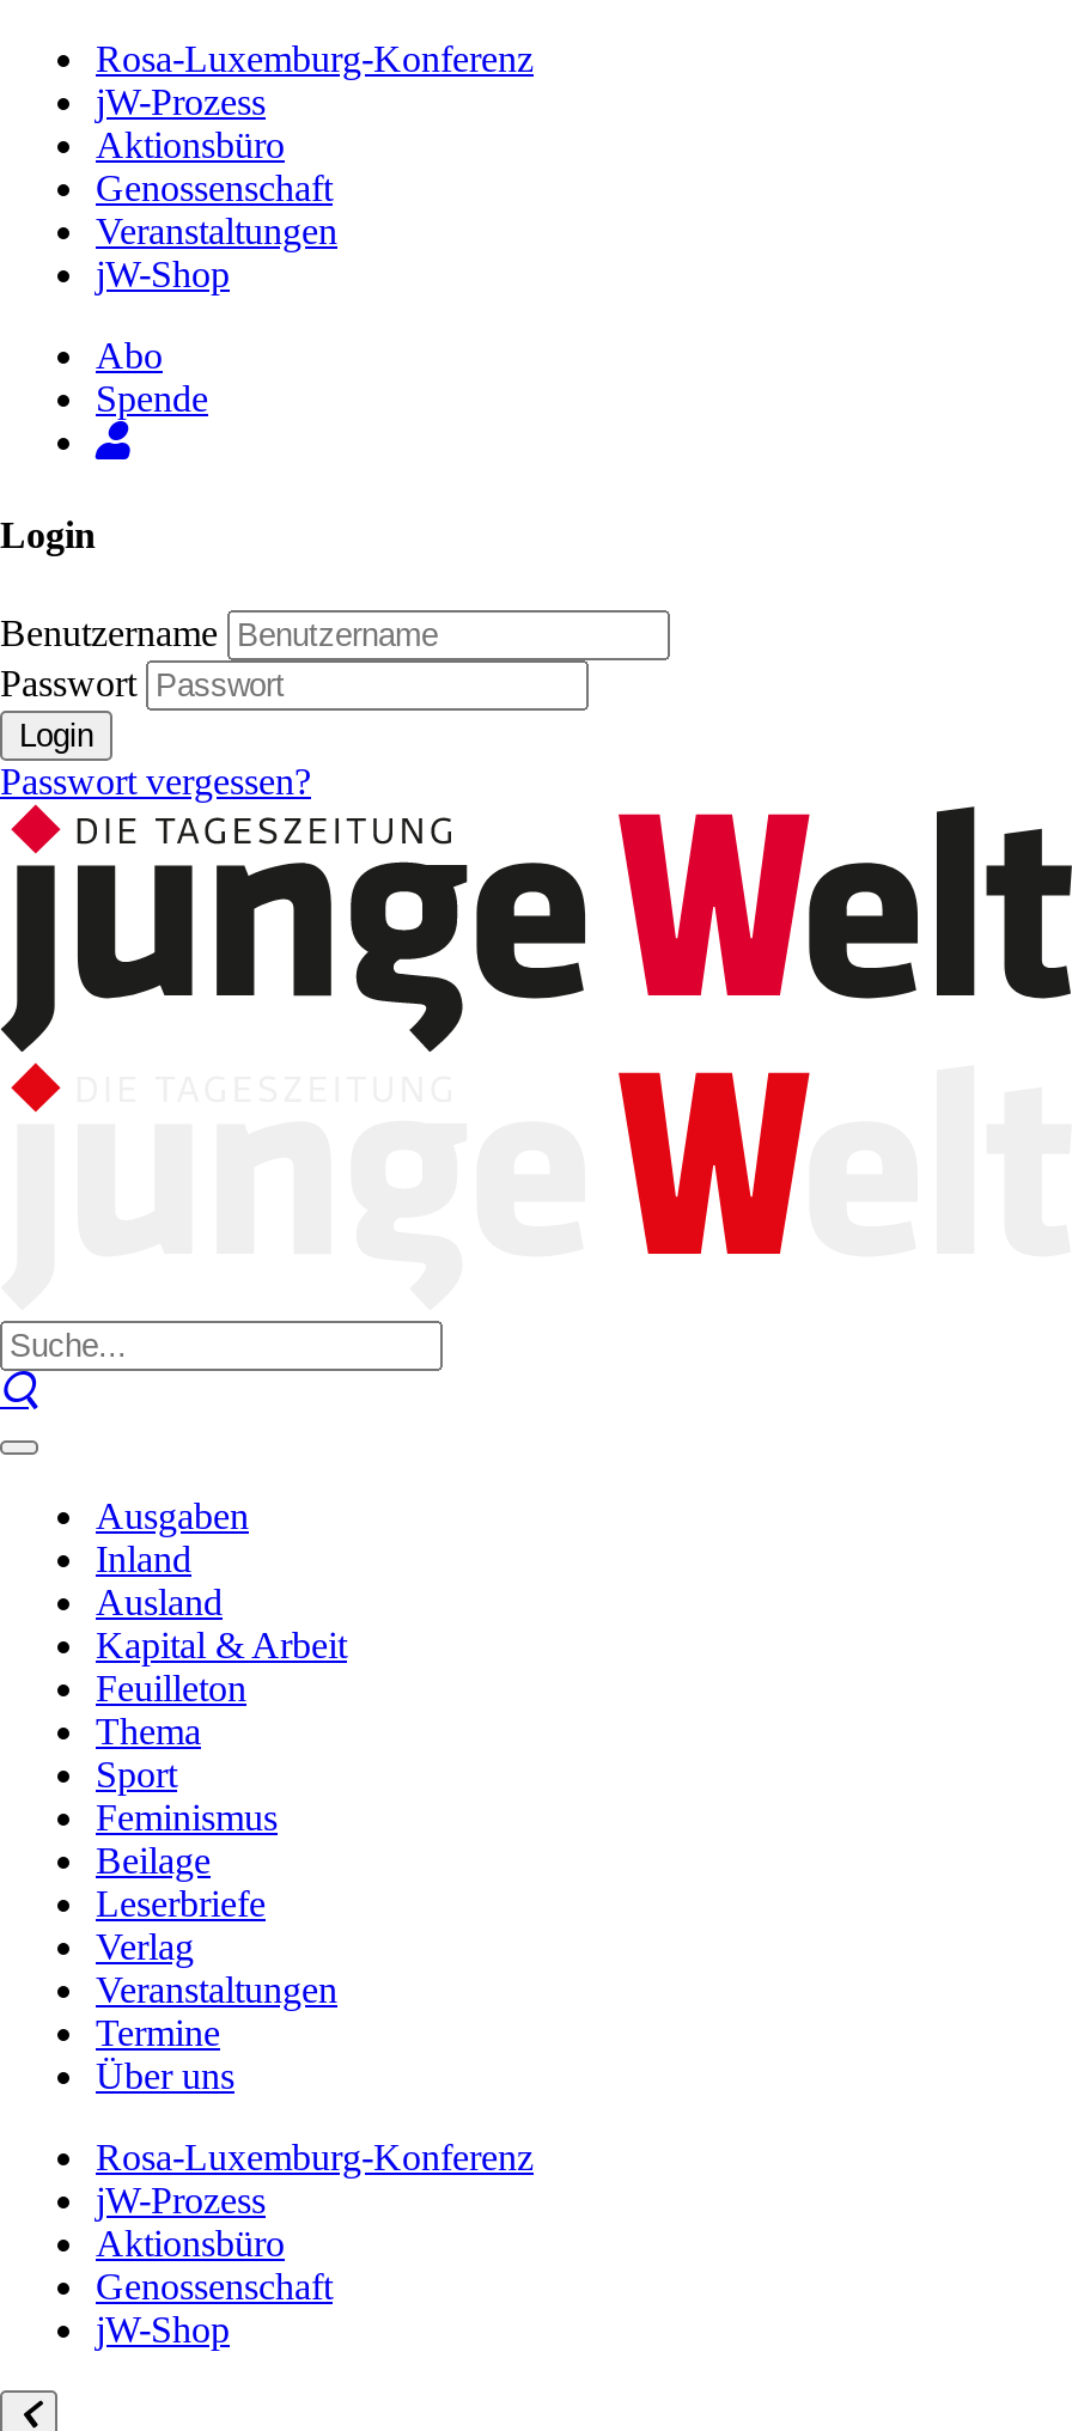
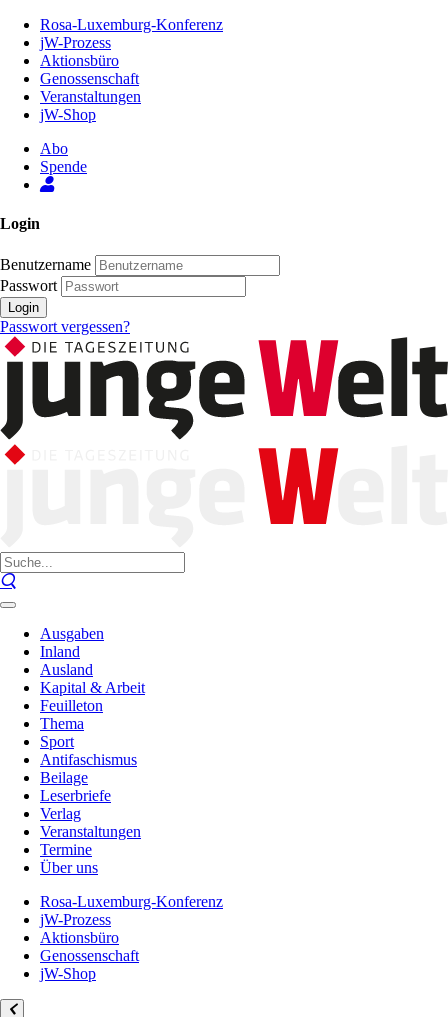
[96,1797,278,1838] Feminismus -> [40,751,137,768] Antifaschismus

